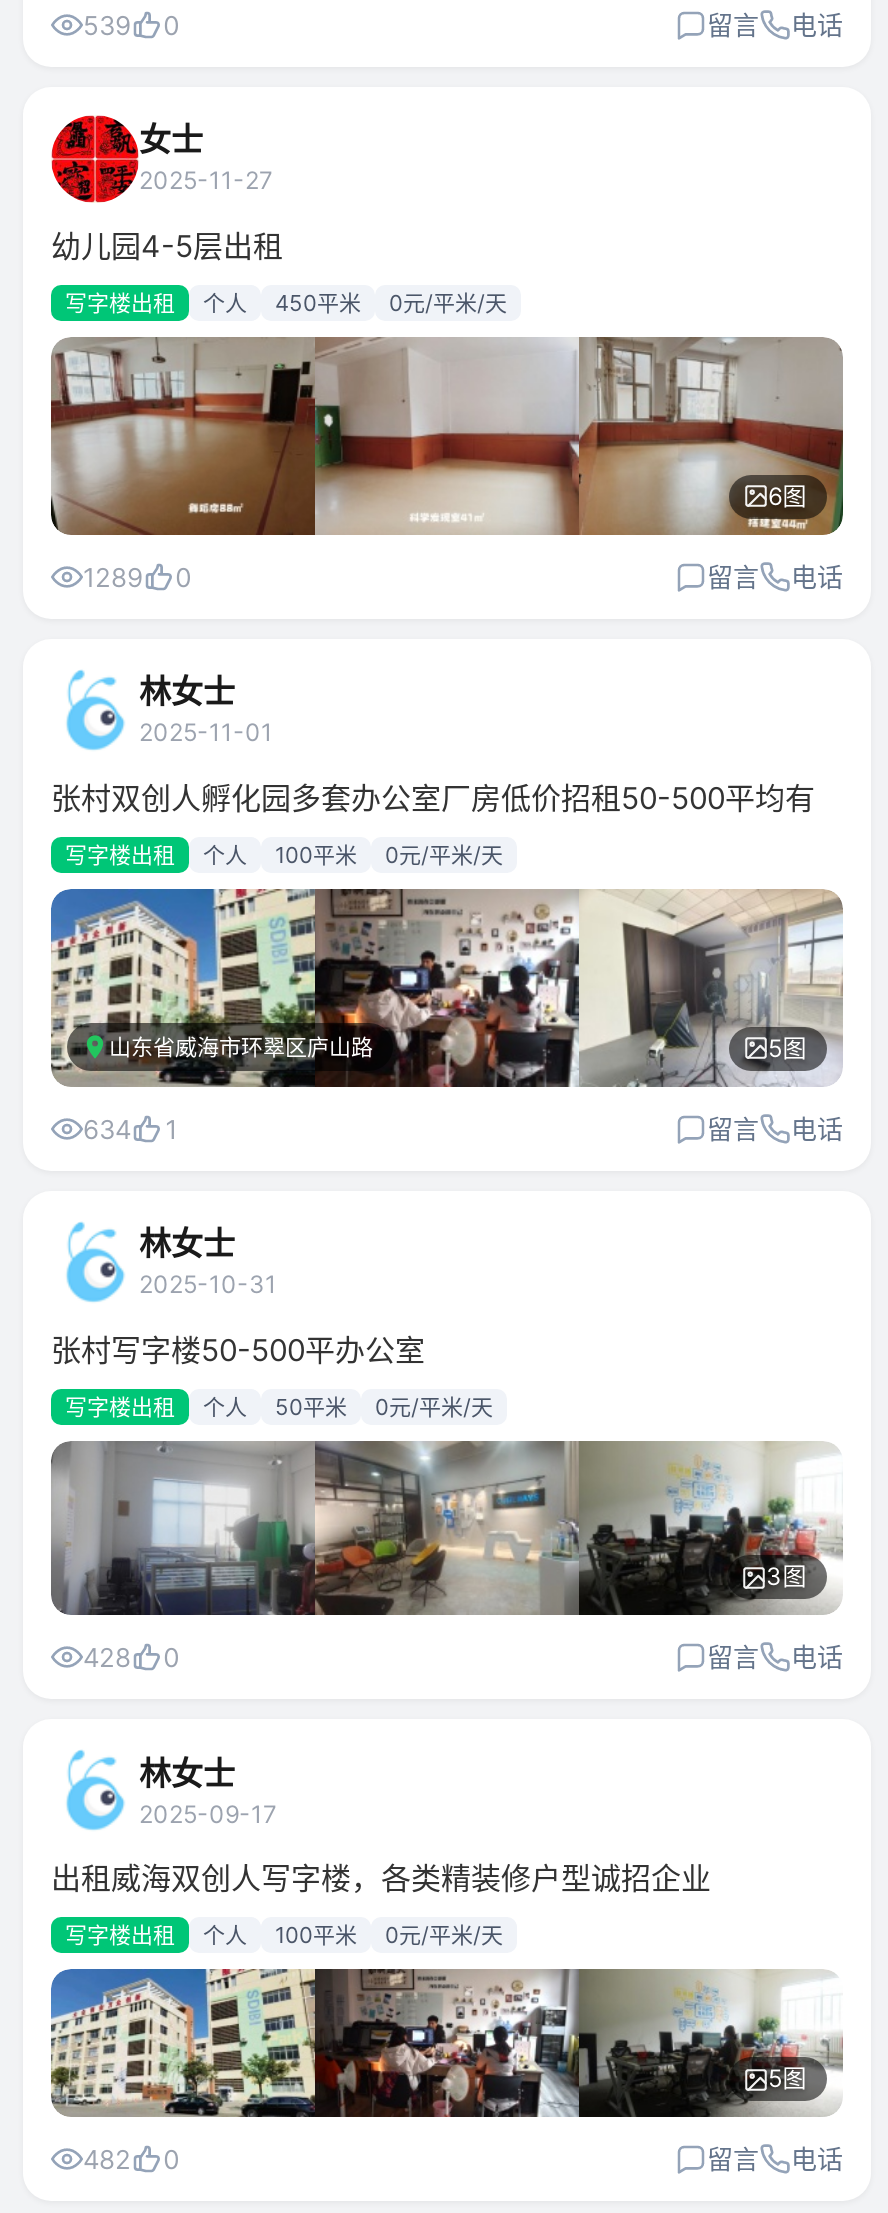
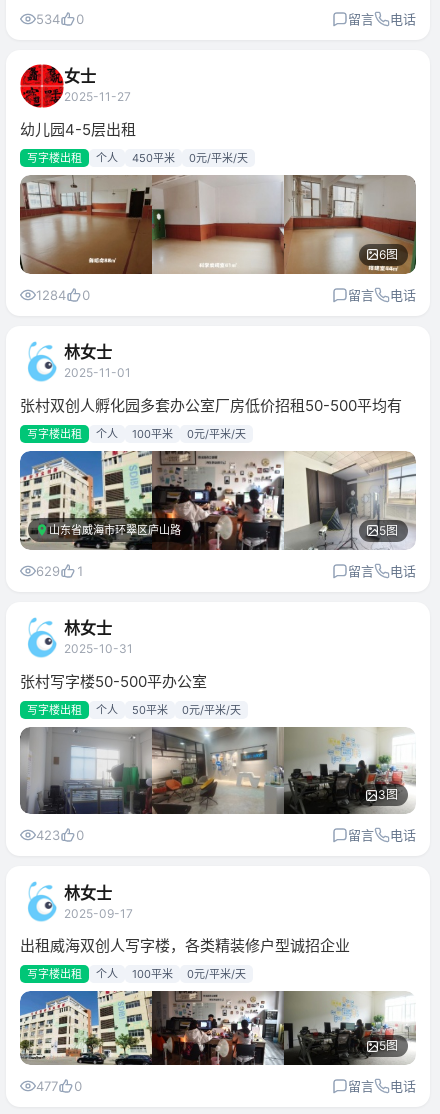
[83,9,179,41] 539 0 -> [36,11,84,27] 534 0
[83,561,191,593] 1289 0 -> [36,287,90,303] 1284 0
[83,1113,179,1145] 634 1 -> [36,563,84,579] 629 1
[83,1642,179,1674] 428 0 -> [36,827,84,843] 423 0
[83,2143,179,2175] 482 0 -> [36,1078,82,1094] 477 0

